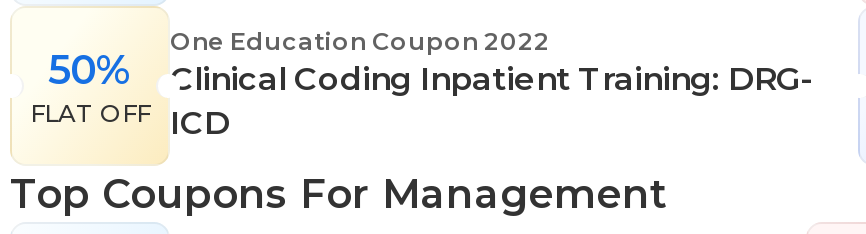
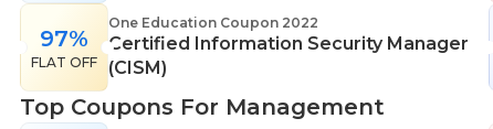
[48,46,132,94] 50% -> [40,25,88,52] 97%
[170,60,812,142] Clinical Coding Inpatient Training: DRG- | ICD -> [108,33,469,78] Certified Information Security Manager | (CISM)

